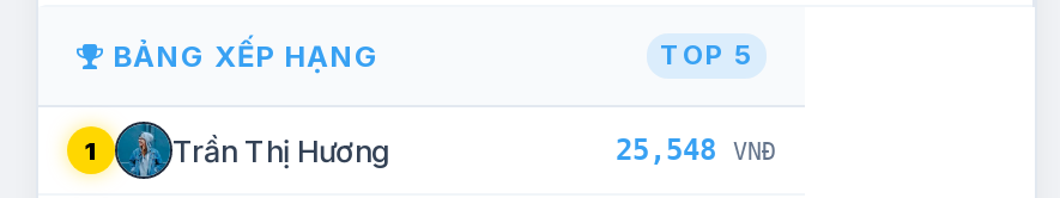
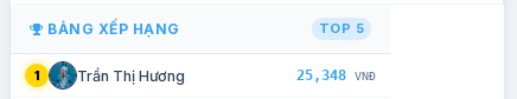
[616,132,776,166] 25,548 VNĐ -> [296,67,376,83] 25,348 VNĐ

